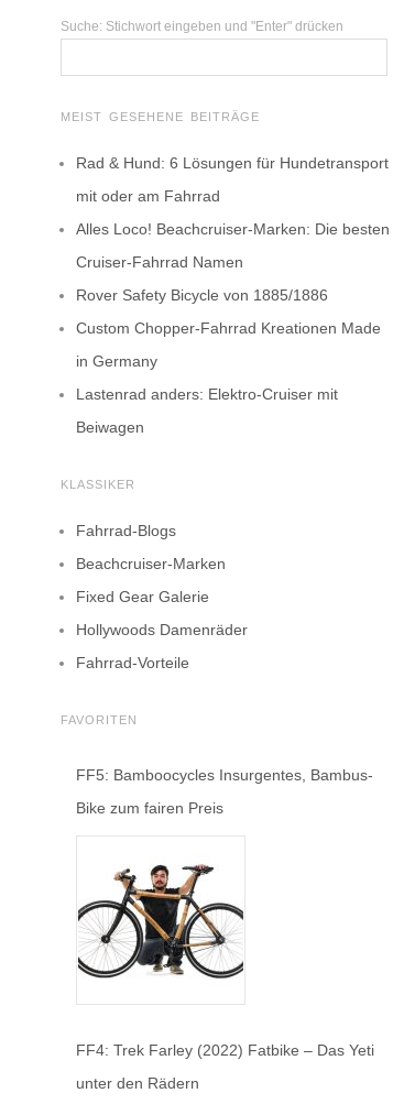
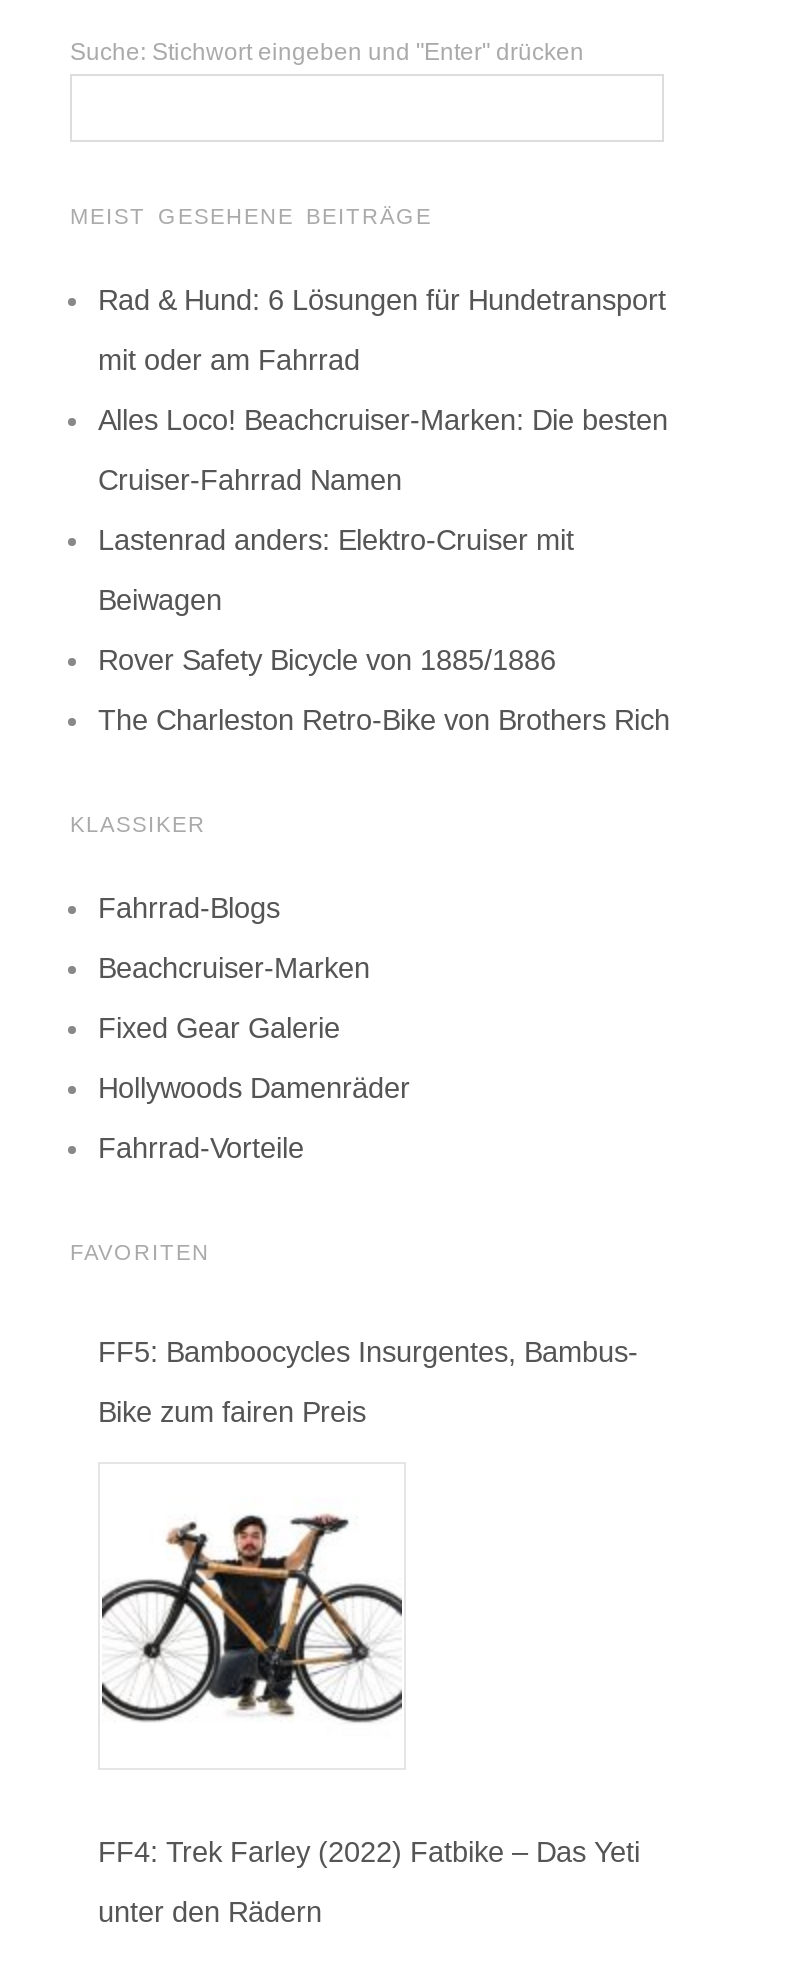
moved [76,286,328,303] -> [98,643,556,675]: Rover Safety Bicycle von 1885/1886
[76,319,381,369] Custom Chopper-Fahrrad Kreationen Made | in Germany -> none
moved [76,385,338,435] -> [98,523,574,615]: Lastenrad anders: Elektro-Cruiser mit | Beiwagen
none -> [98,703,670,735] The Charleston Retro-Bike von Brothers Rich

